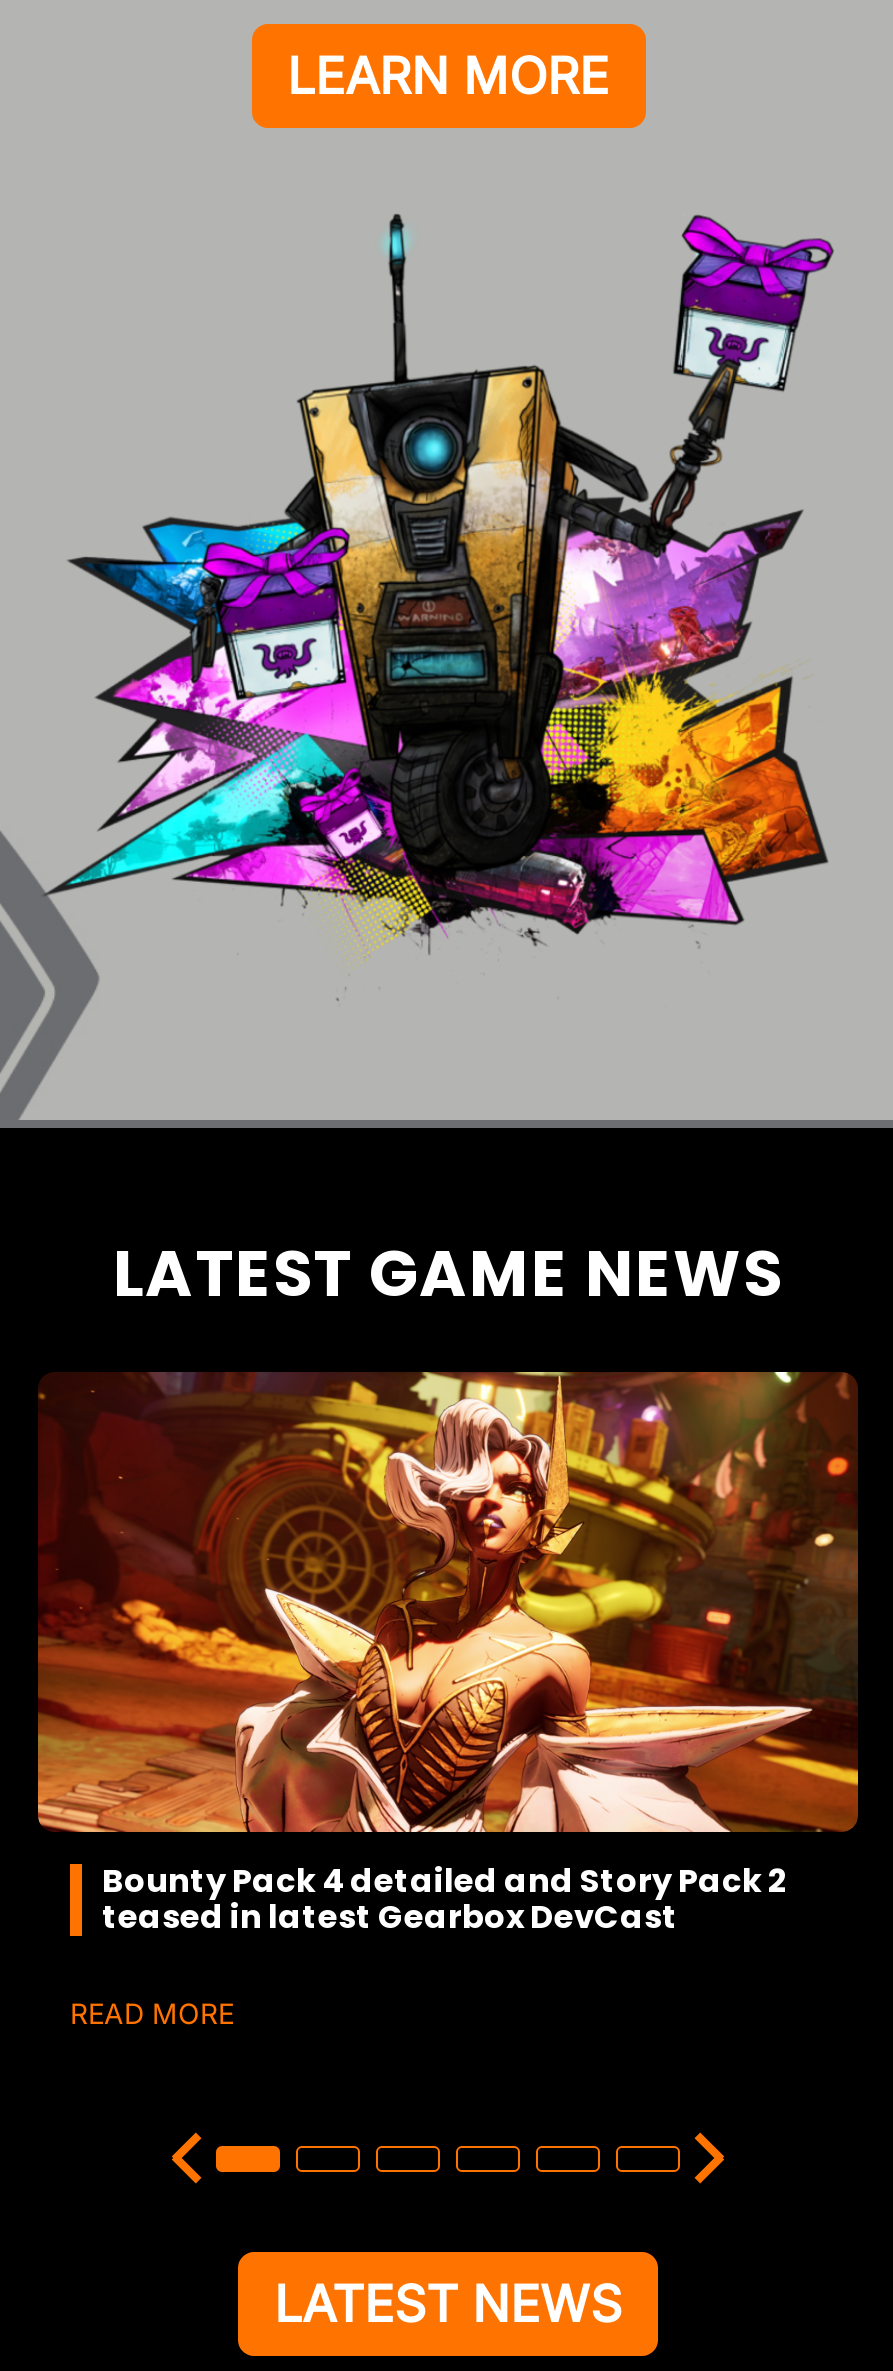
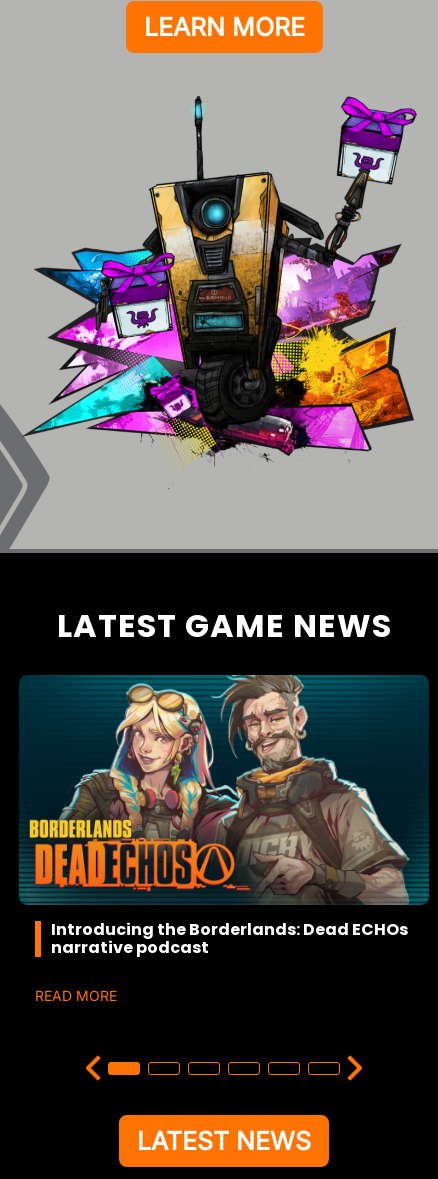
[36,1370,860,1941] [image] | Bounty Pack 4 detailed and Story Pack 2 | teased in latest Gearbox DevCast -> [19,674,429,959] [image] | Introducing the Borderlands: Dead ECHOs | narrative podcast

